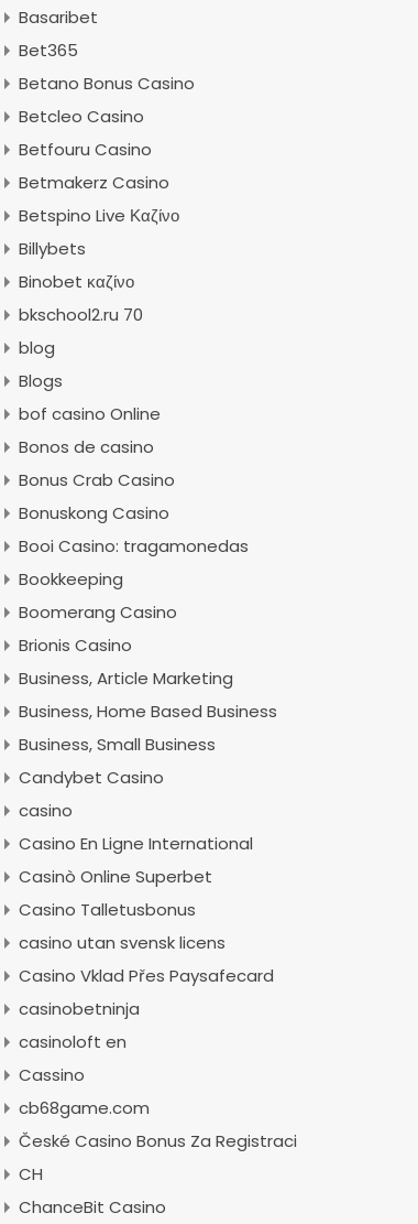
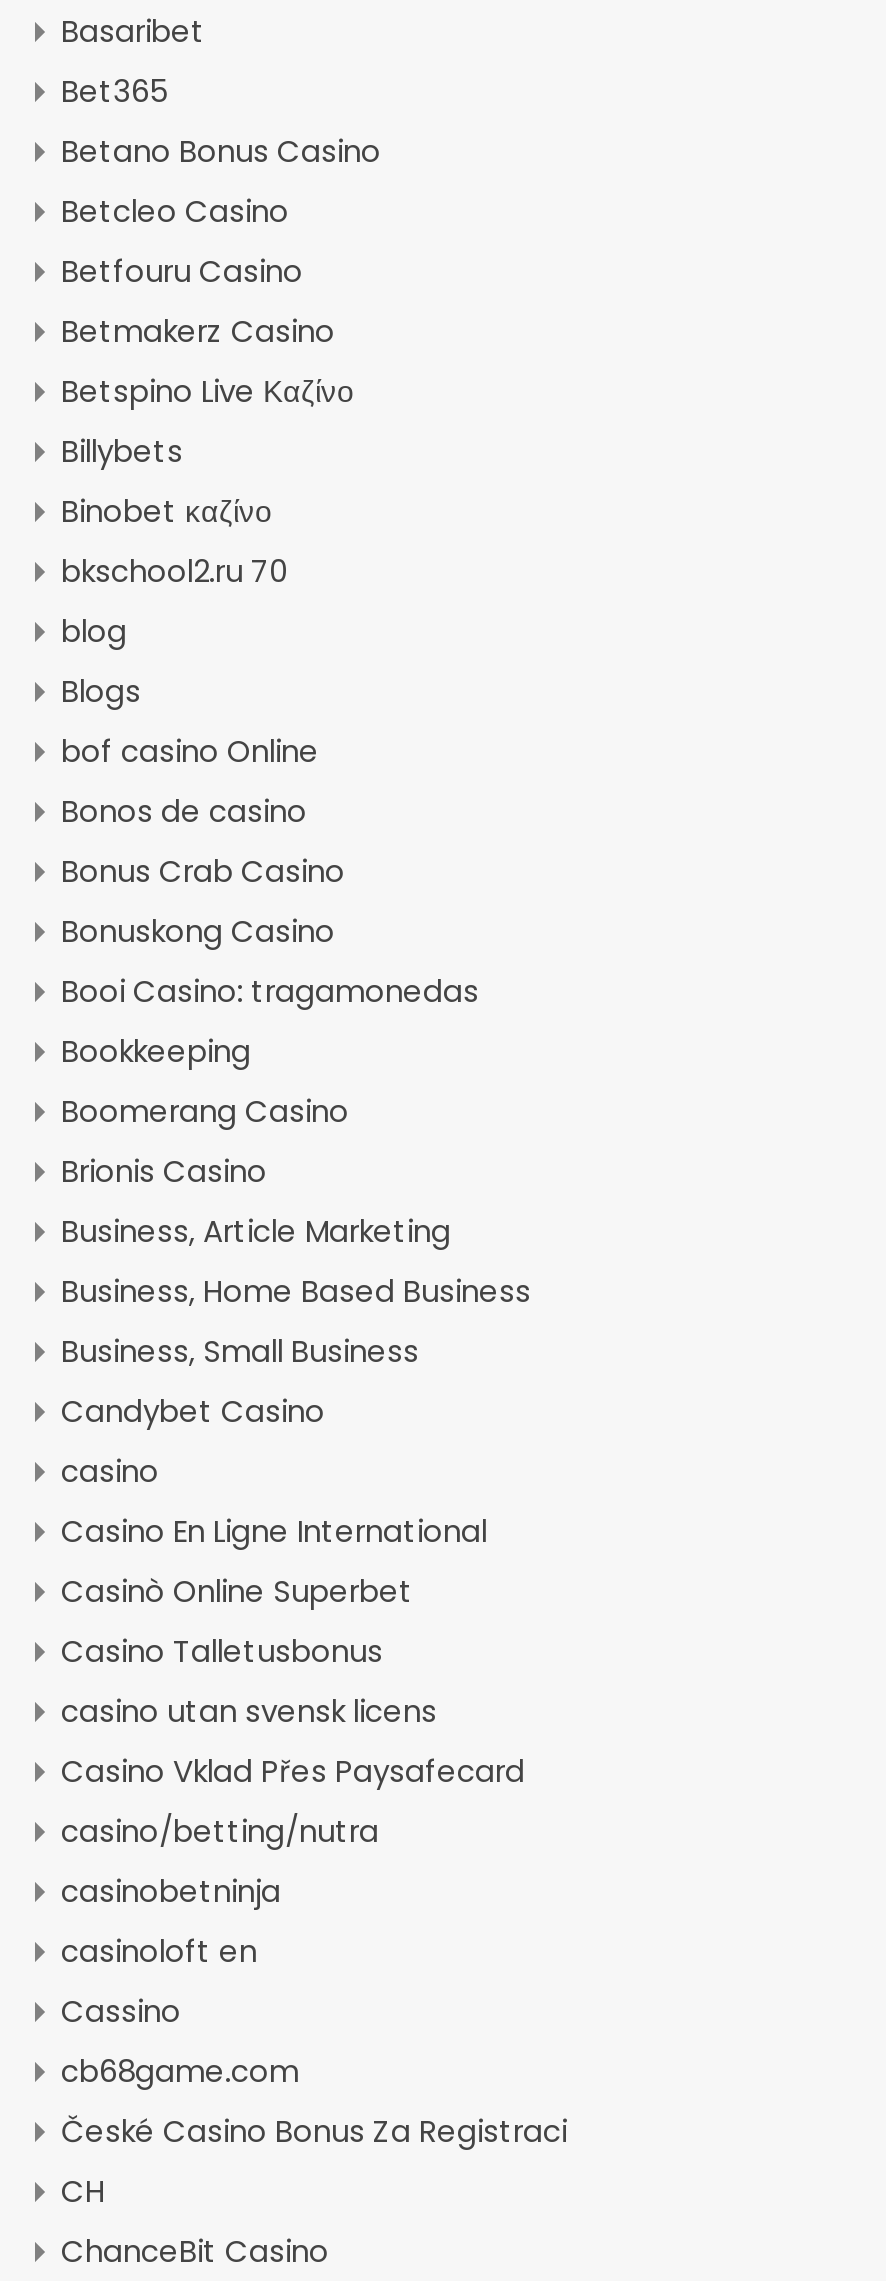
none -> [61,1810,379,1852] casino/betting/nutra

